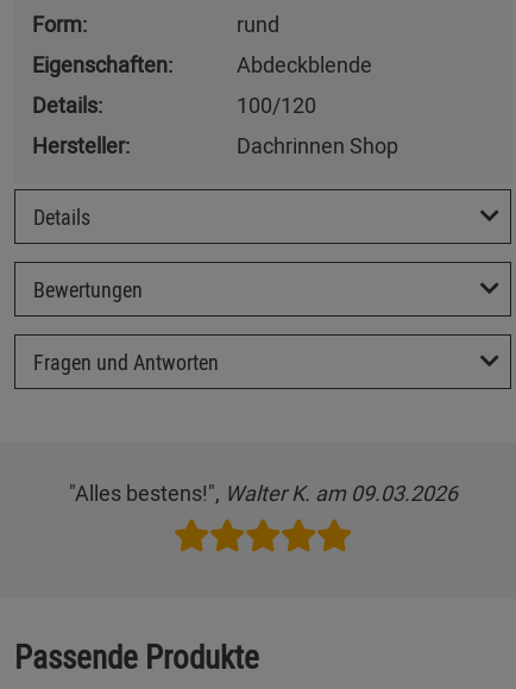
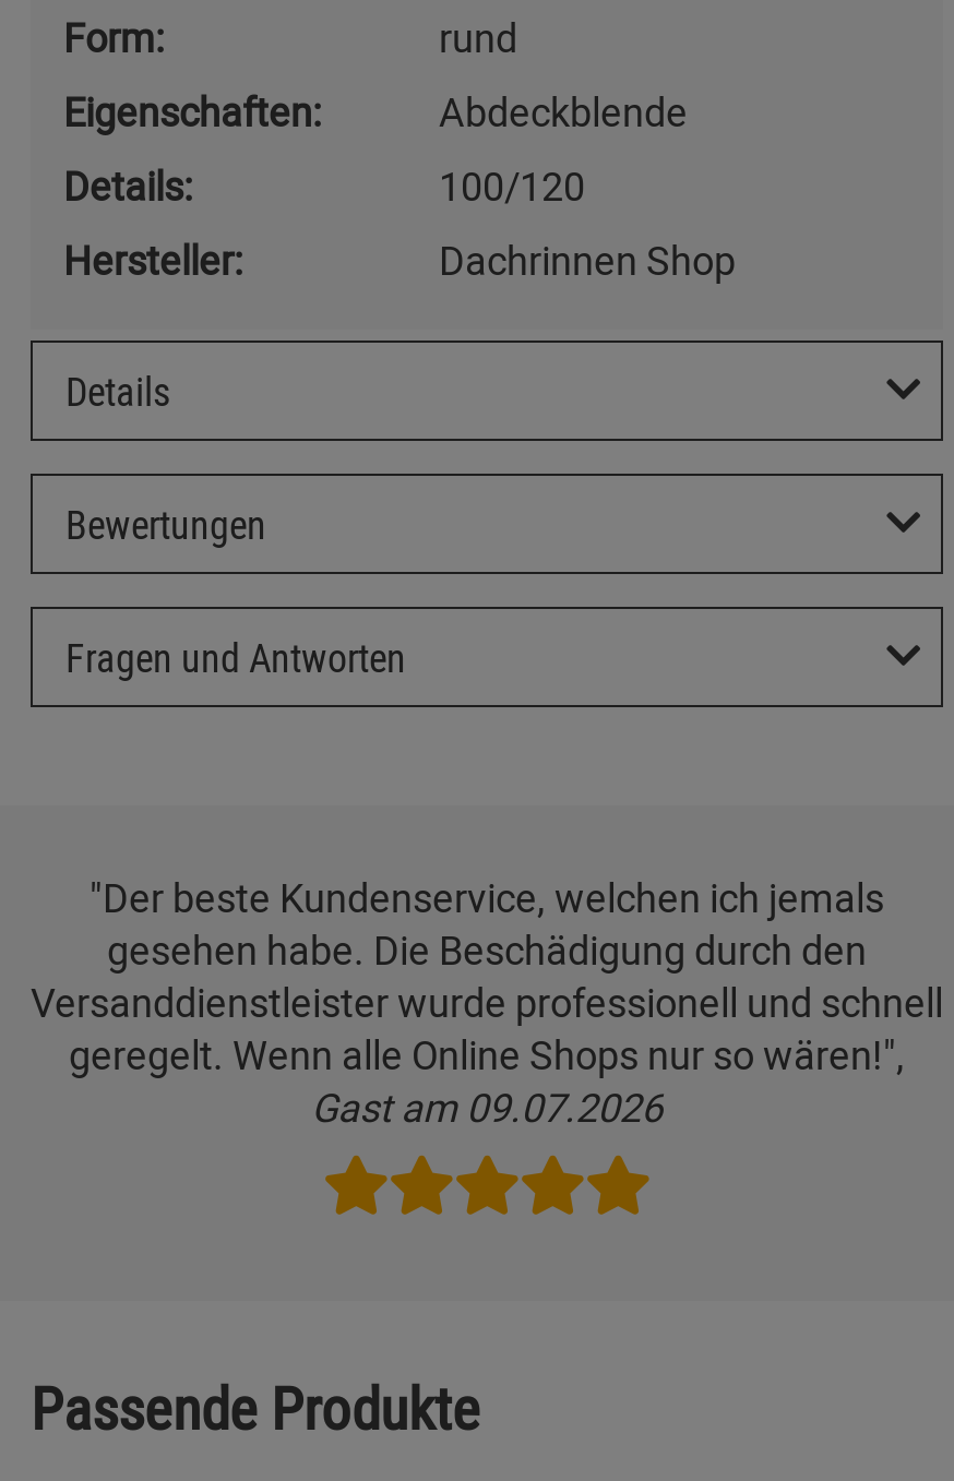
[68,478,457,507] "Alles bestens!", Walter K. am 09.03.2026 -> [31,870,943,1132] "Der beste Kundenservice, welchen ich jemals | gesehen habe. Die Beschädigung durch den | Versanddienstleister wurde professionell und schnell | geregelt. Wenn alle Online Shops nur so wären!", | Gast am 09.07.2026

